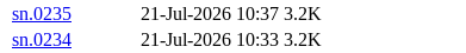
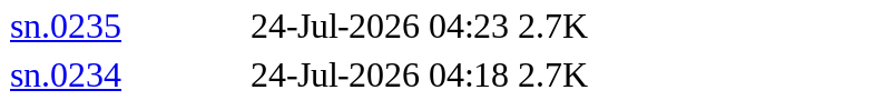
[141,4,322,24] 21-Jul-2026 10:37 3.2K -> [251,8,589,45] 24-Jul-2026 04:23 2.7K
[141,30,322,50] 21-Jul-2026 10:33 3.2K -> [251,56,589,94] 24-Jul-2026 04:18 2.7K

